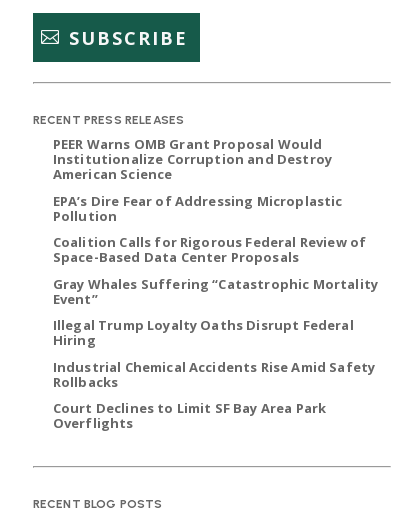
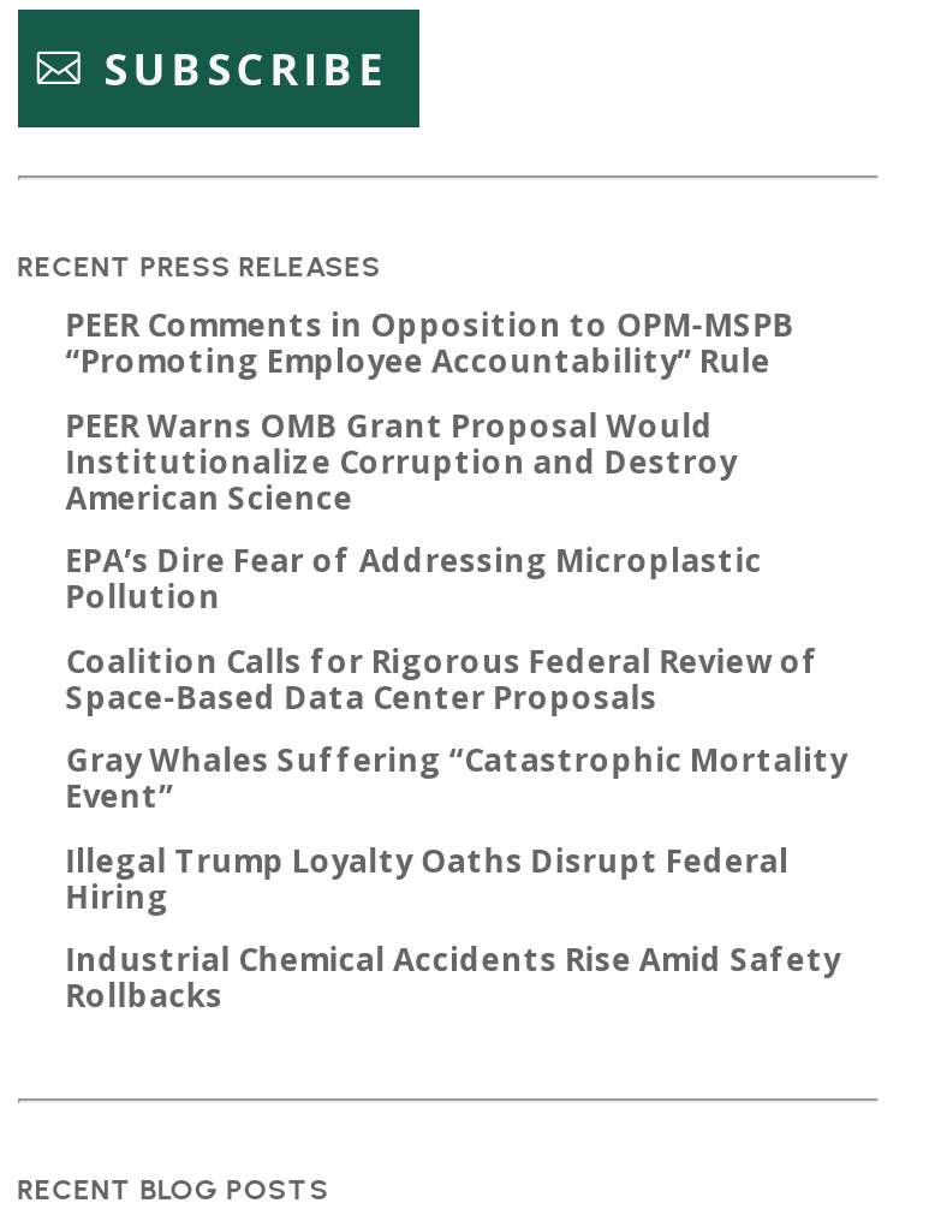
none -> [66,303,794,383] PEER Comments in Opposition to OPM-MSPB | “Promoting Employee Accountability” Rule
moved [53,135,378,391] -> [66,403,847,1017]: PEER Warns OMB Grant Proposal Would | Institutionalize Corruption and Destroy | American Science | ... | Industrial Chemical Accidents Rise Amid Safety | Rollbacks
[53,399,326,432] Court Declines to Limit SF Bay Area Park | Overflights -> none

